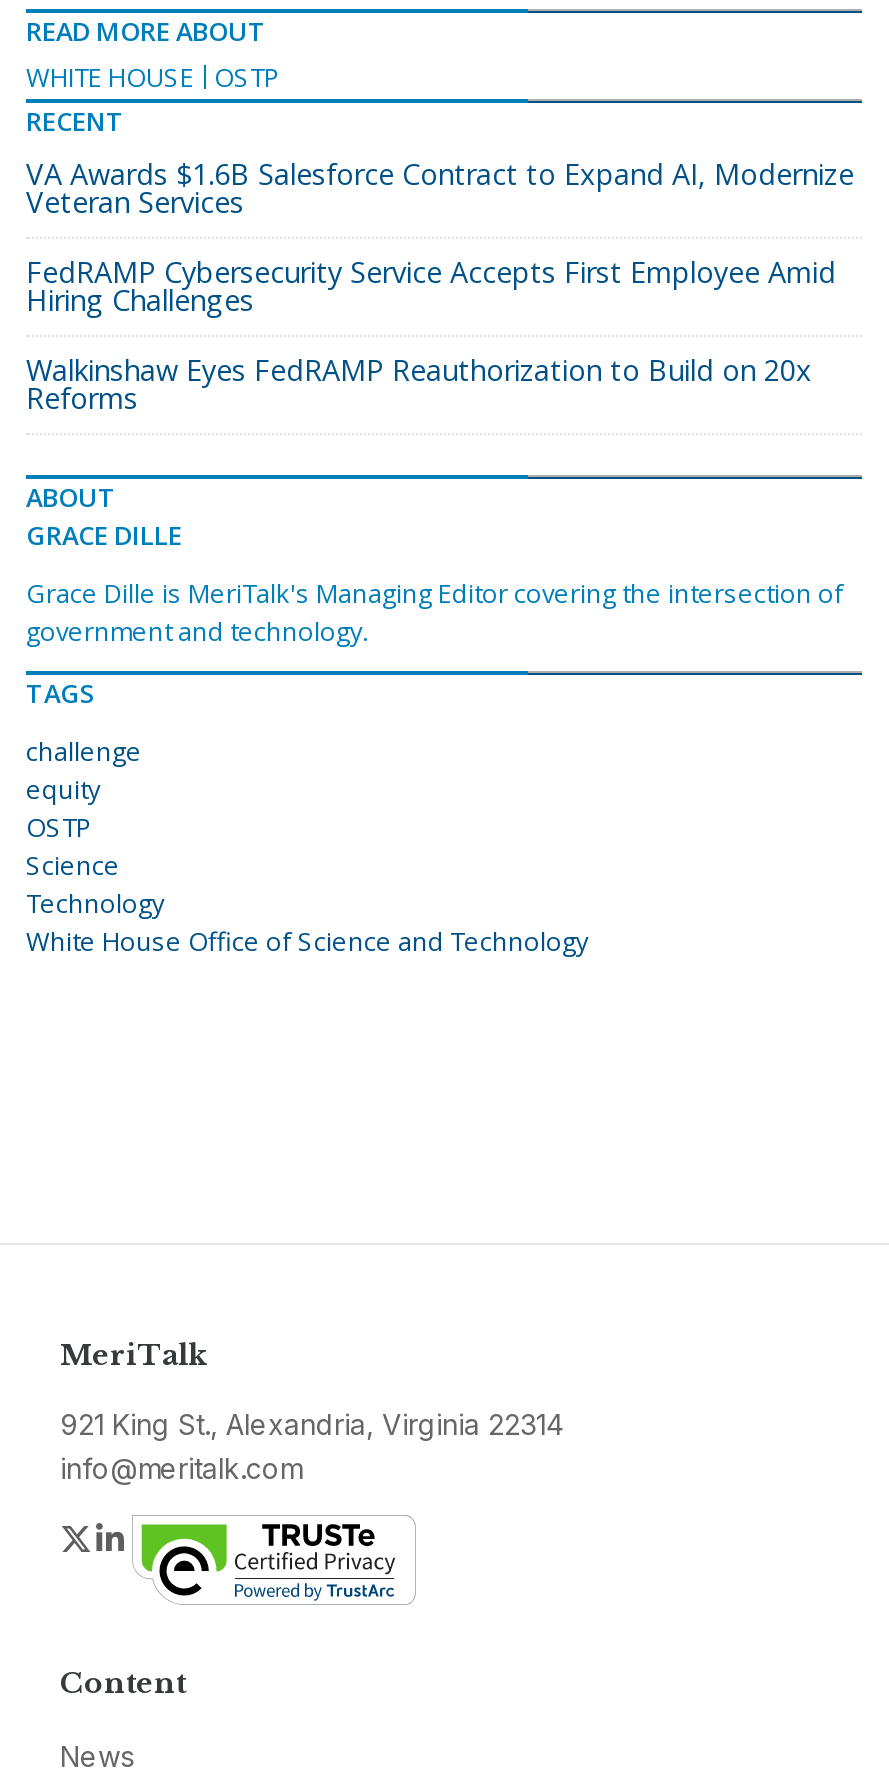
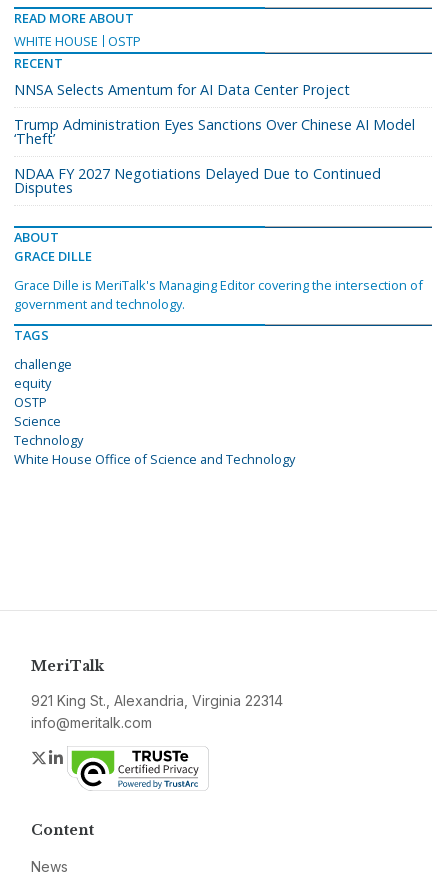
[26,155,854,221] VA Awards $1.6B Salesforce Contract to Expand AI, Modernize | Veteran Services -> [14,80,350,99] NNSA Selects Amentum for AI Data Center Project
[26,253,836,319] FedRAMP Cybersecurity Service Accepts First Employee Amid | Hiring Challenges -> [14,115,415,148] Trump Administration Eyes Sanctions Over Chinese AI Model | ‘Theft’
[26,351,812,417] Walkinshaw Eyes FedRAMP Reauthorization to Build on 20x | Reforms -> [14,164,381,197] NDAA FY 2027 Negotiations Delayed Due to Continued | Disputes

